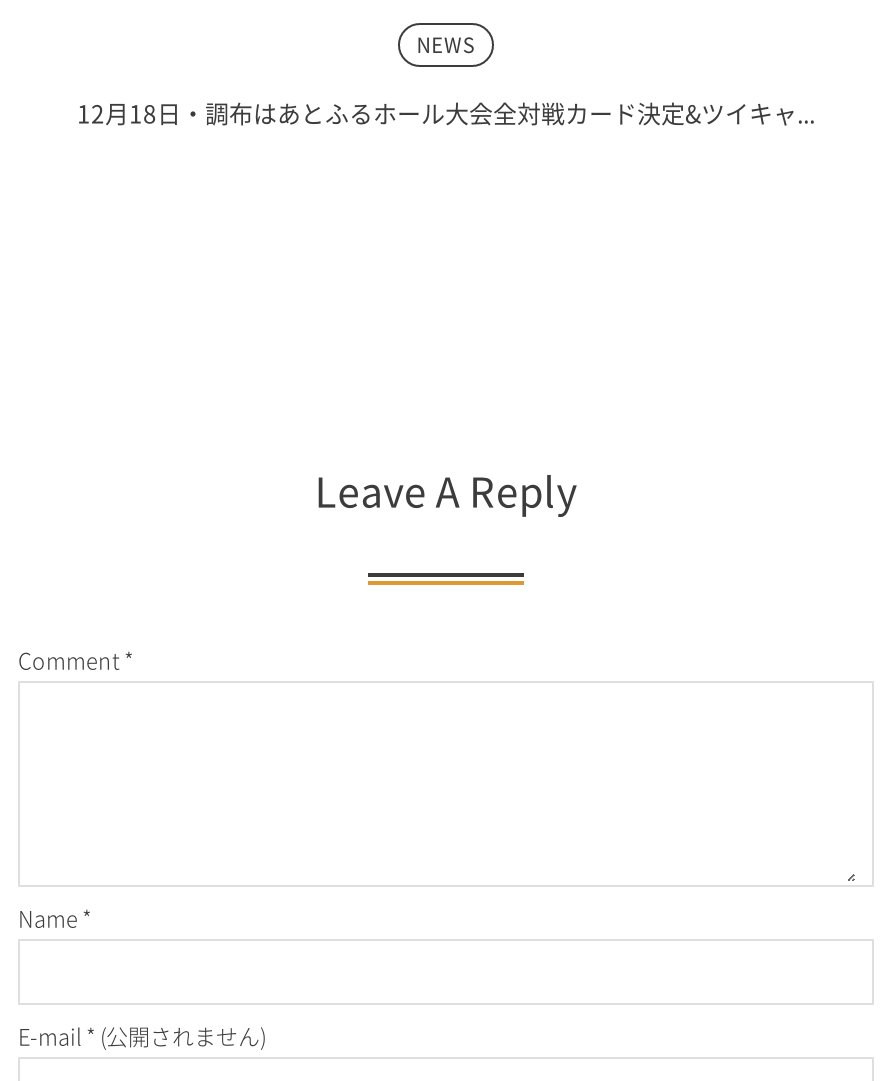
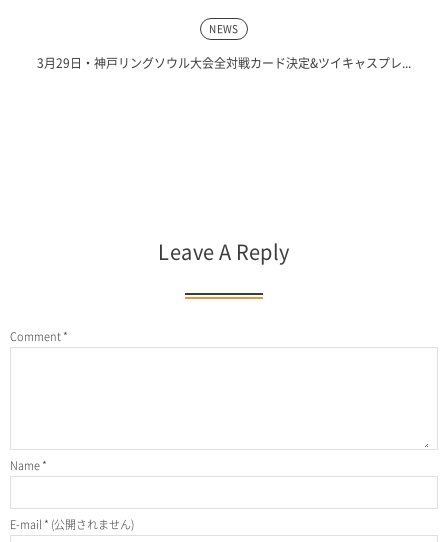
[77,95,815,131] 12月18日・調布はあとふるホール大会全対戦カード決定&ツイキャ... -> [37,54,411,72] 3月29日・神戸リングソウル大会全対戦カード決定&ツイキャスプレ...

